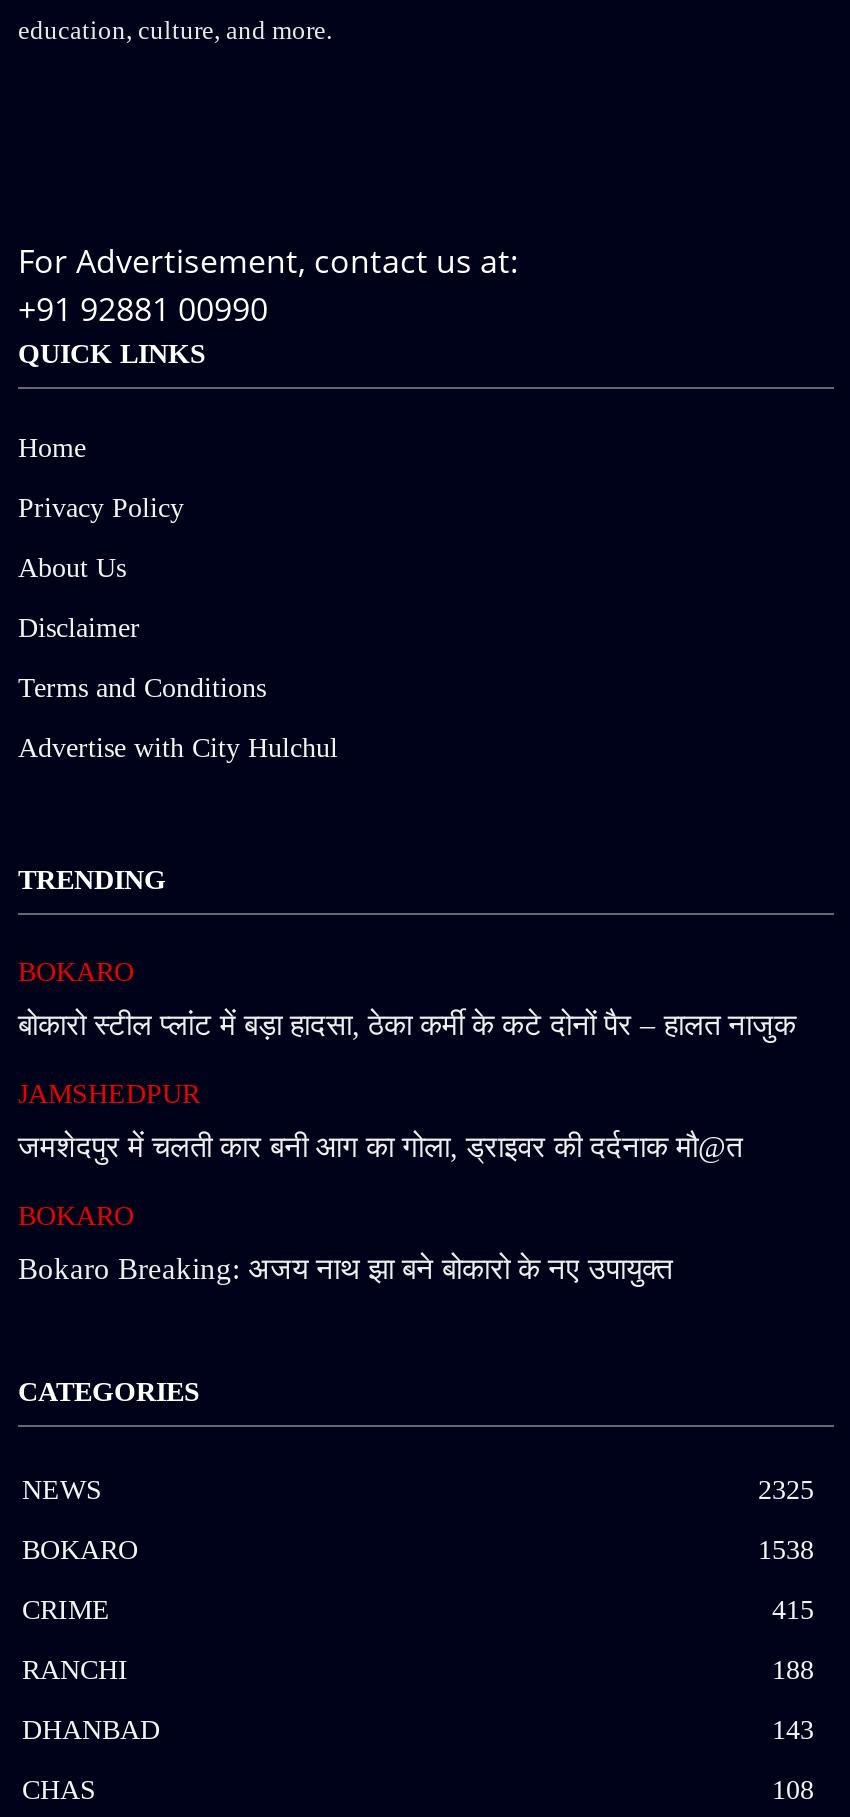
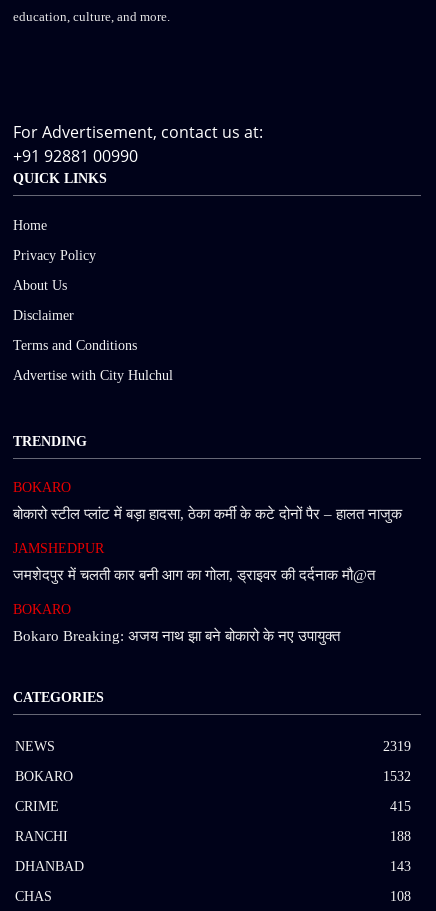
[758,1474,814,1504] 2325 -> [383,739,411,754] 2319
[758,1534,814,1564] 1538 -> [383,769,411,784] 1532

